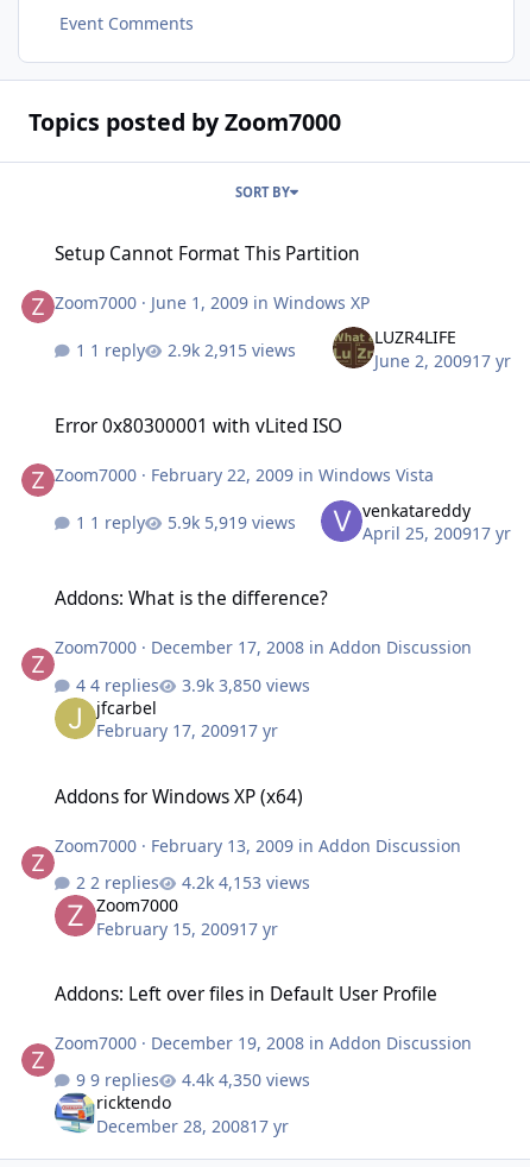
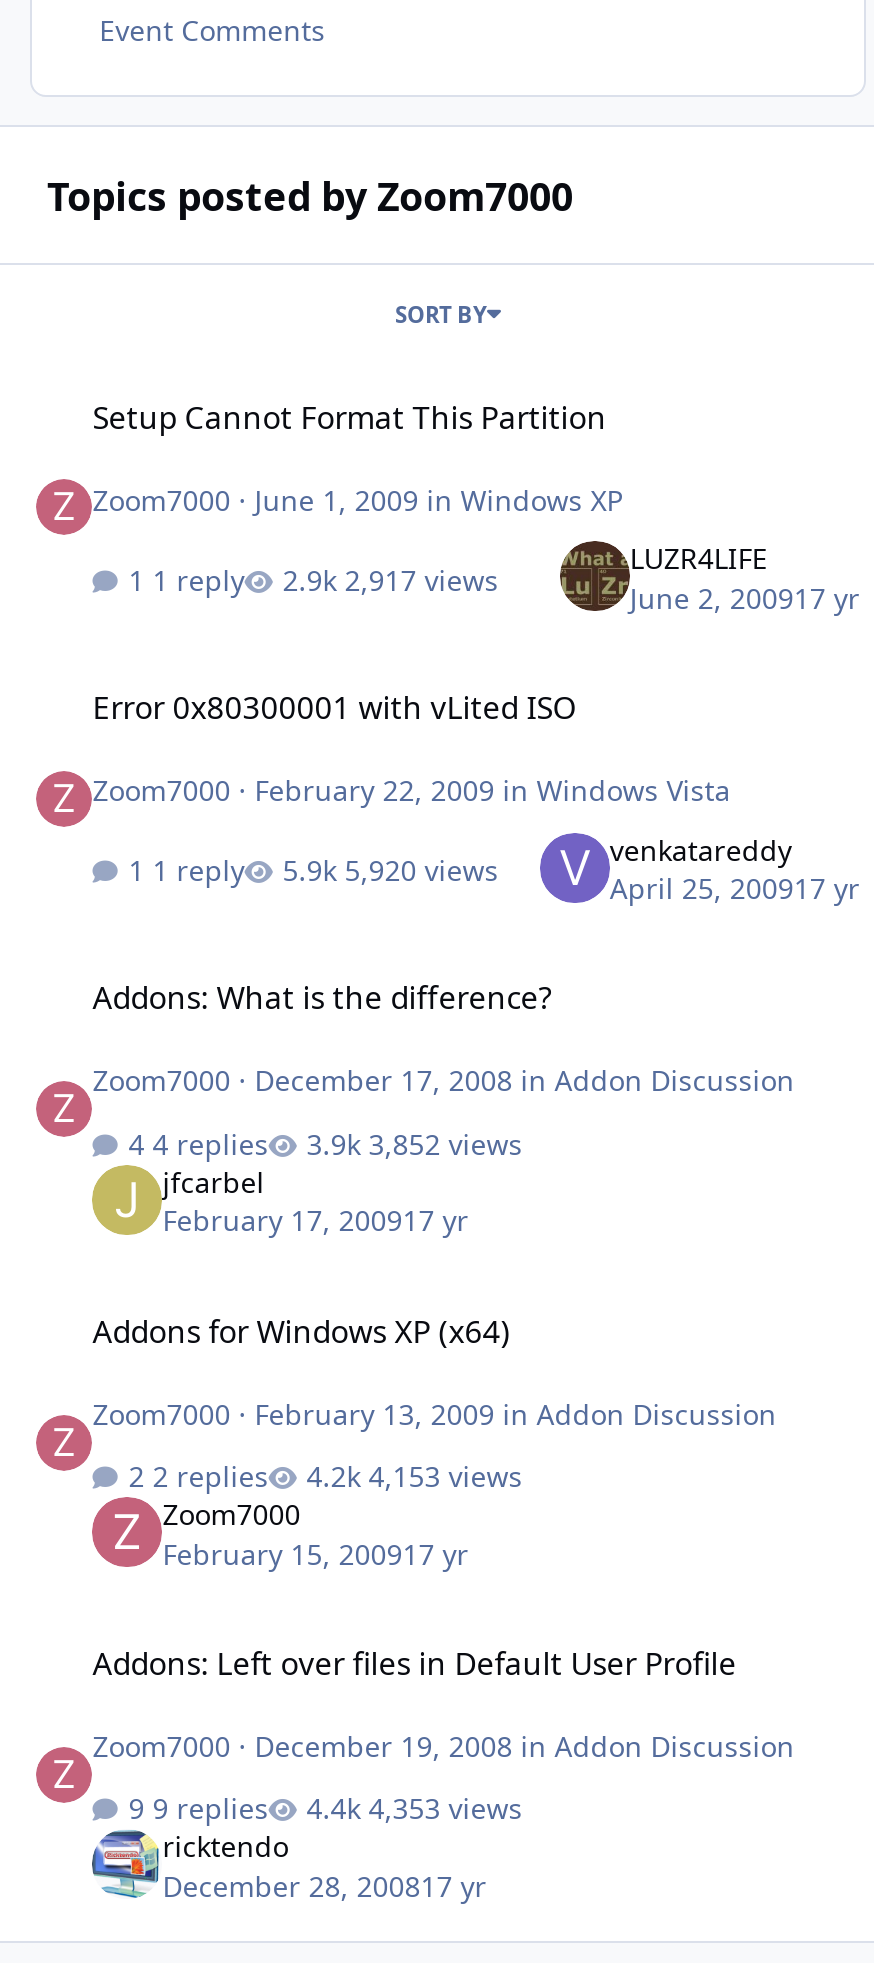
[205,338,296,361] 2,915 views -> [344,560,498,598] 2,917 views
[205,511,296,533] 5,919 views -> [344,851,498,889] 5,920 views
[219,674,310,696] 3,850 views -> [368,1125,522,1163] 3,852 views
[219,1069,310,1091] 4,350 views -> [368,1790,522,1828] 4,353 views

